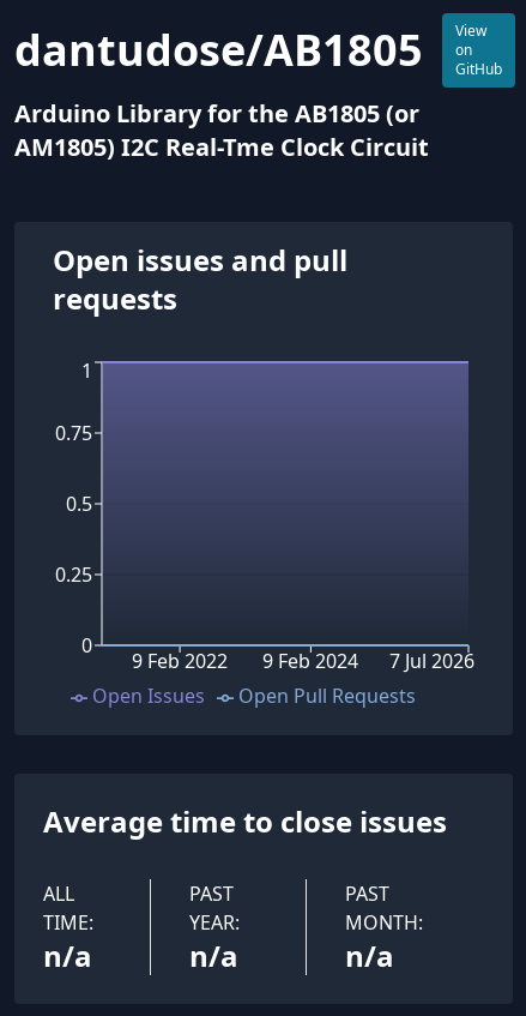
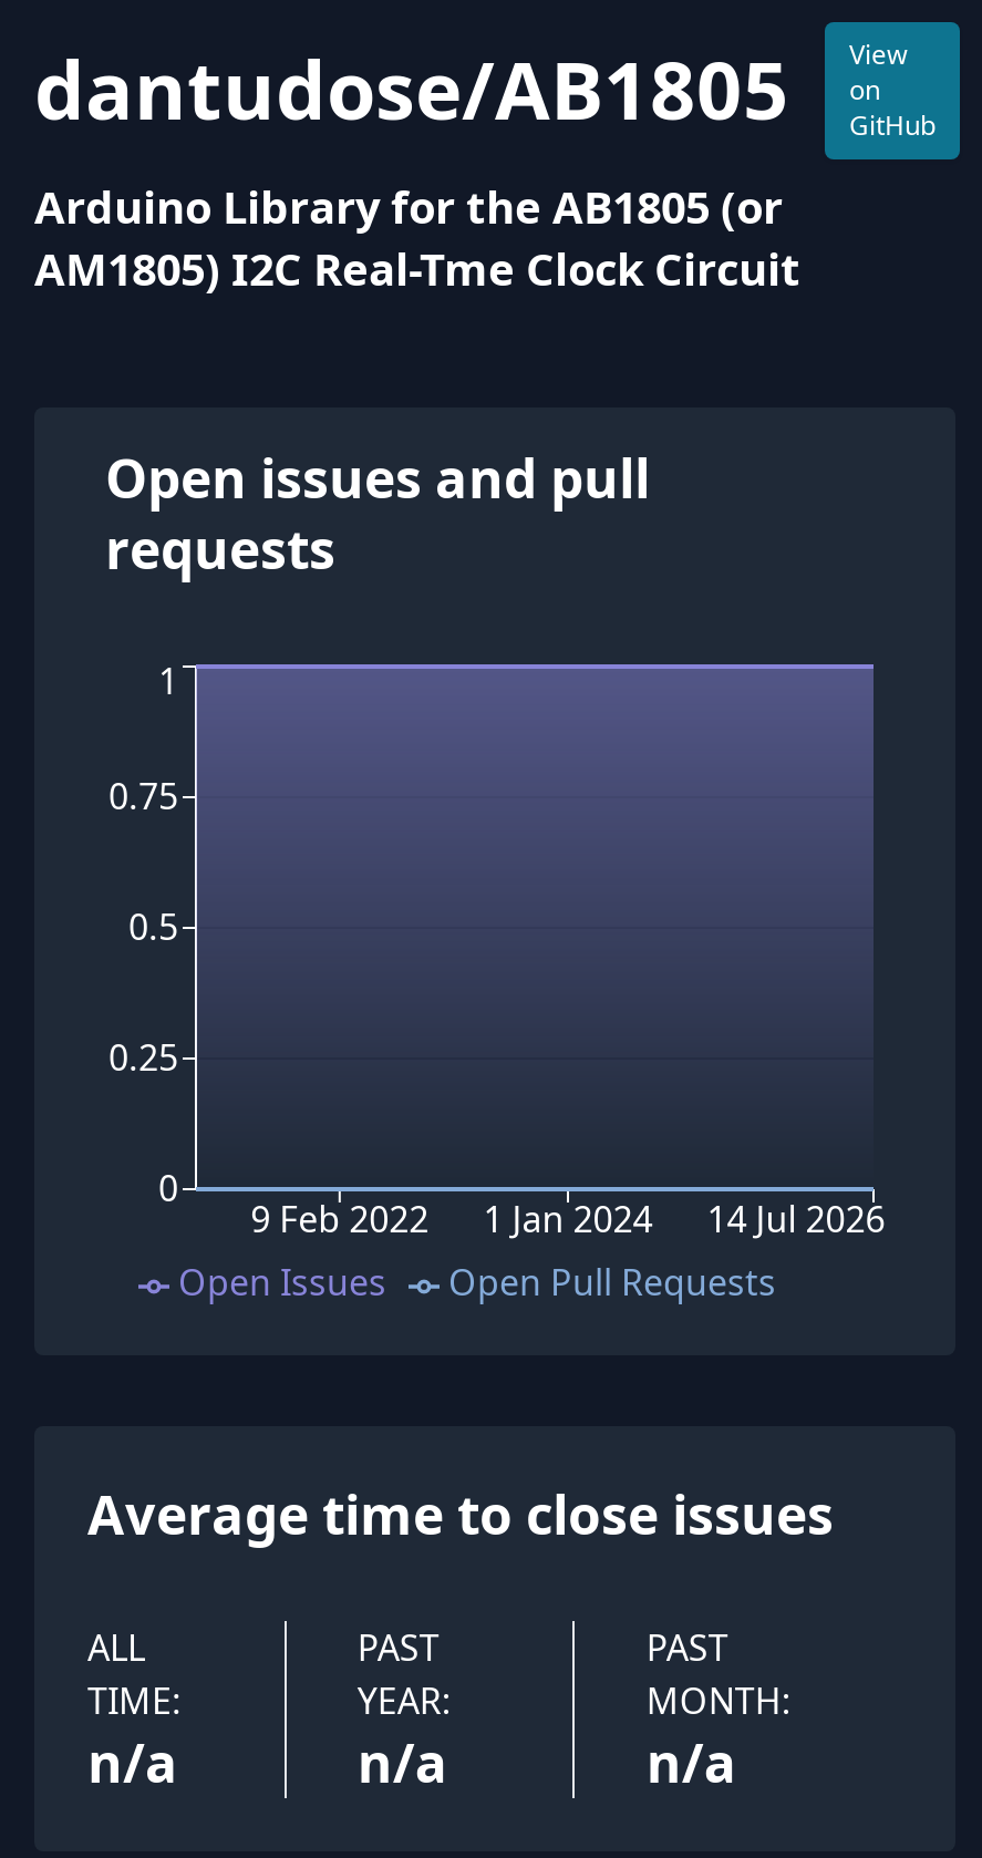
[263,648,474,675] 9 Feb 2024 | 7 Jul 2026 -> [483,1195,885,1242] 1 Jan 2024 | 14 Jul 2026

